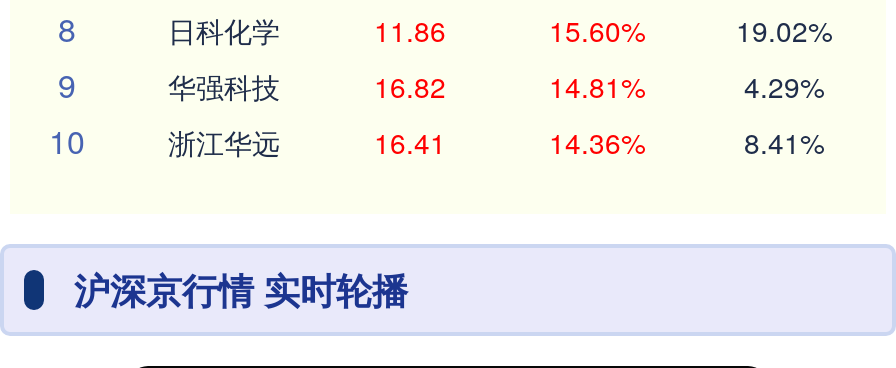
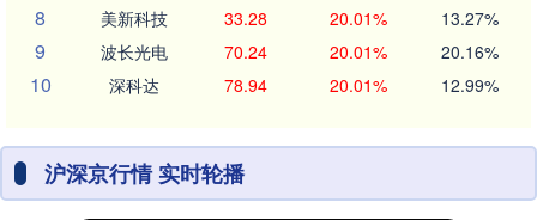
[168,10,832,50] 日科化学 | 11.86 | 15.60% | 19.02% -> [101,6,499,30] 美新科技 | 33.28 | 20.01% | 13.27%
[168,66,824,106] 华强科技 | 16.82 | 14.81% | 4.29% -> [101,39,499,63] 波长光电 | 70.24 | 20.01% | 20.16%
[168,122,824,162] 浙江华远 | 16.41 | 14.36% | 8.41% -> [109,73,499,97] 深科达 | 78.94 | 20.01% | 12.99%

